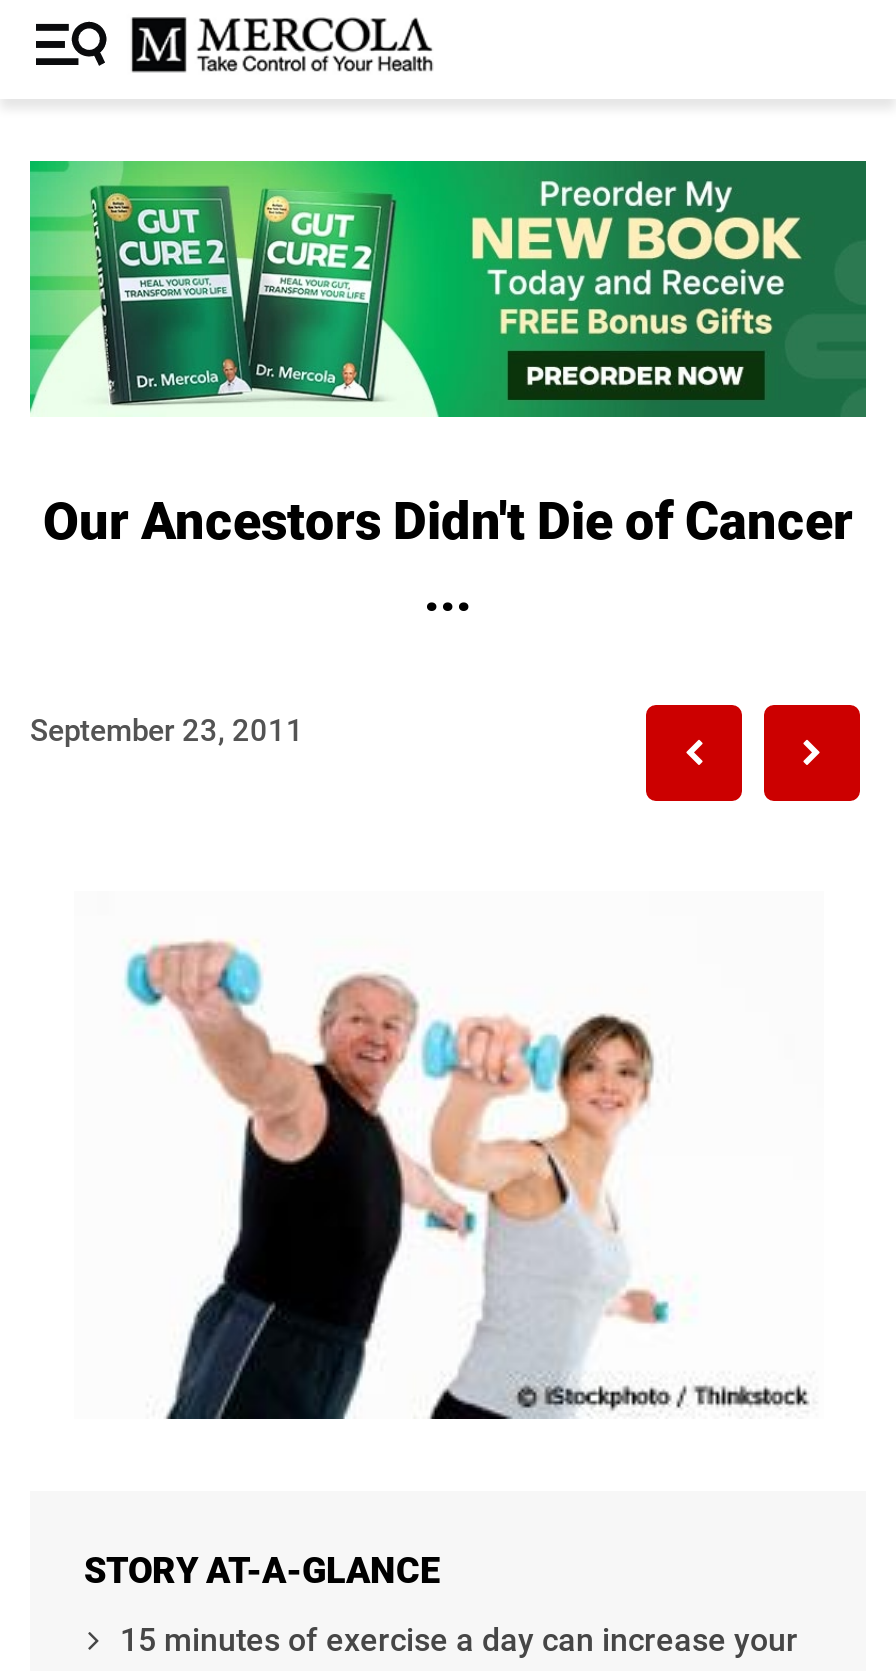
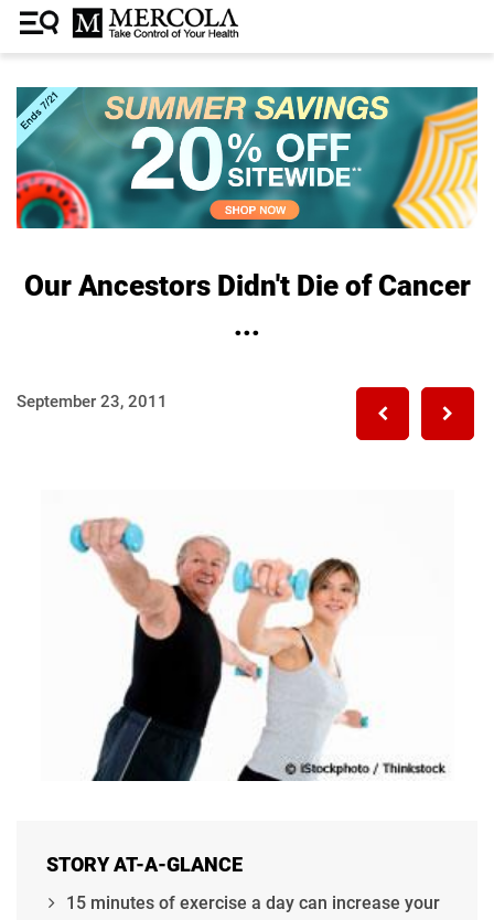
[28,159,868,419] [image] -> [15,86,479,229] [image]

